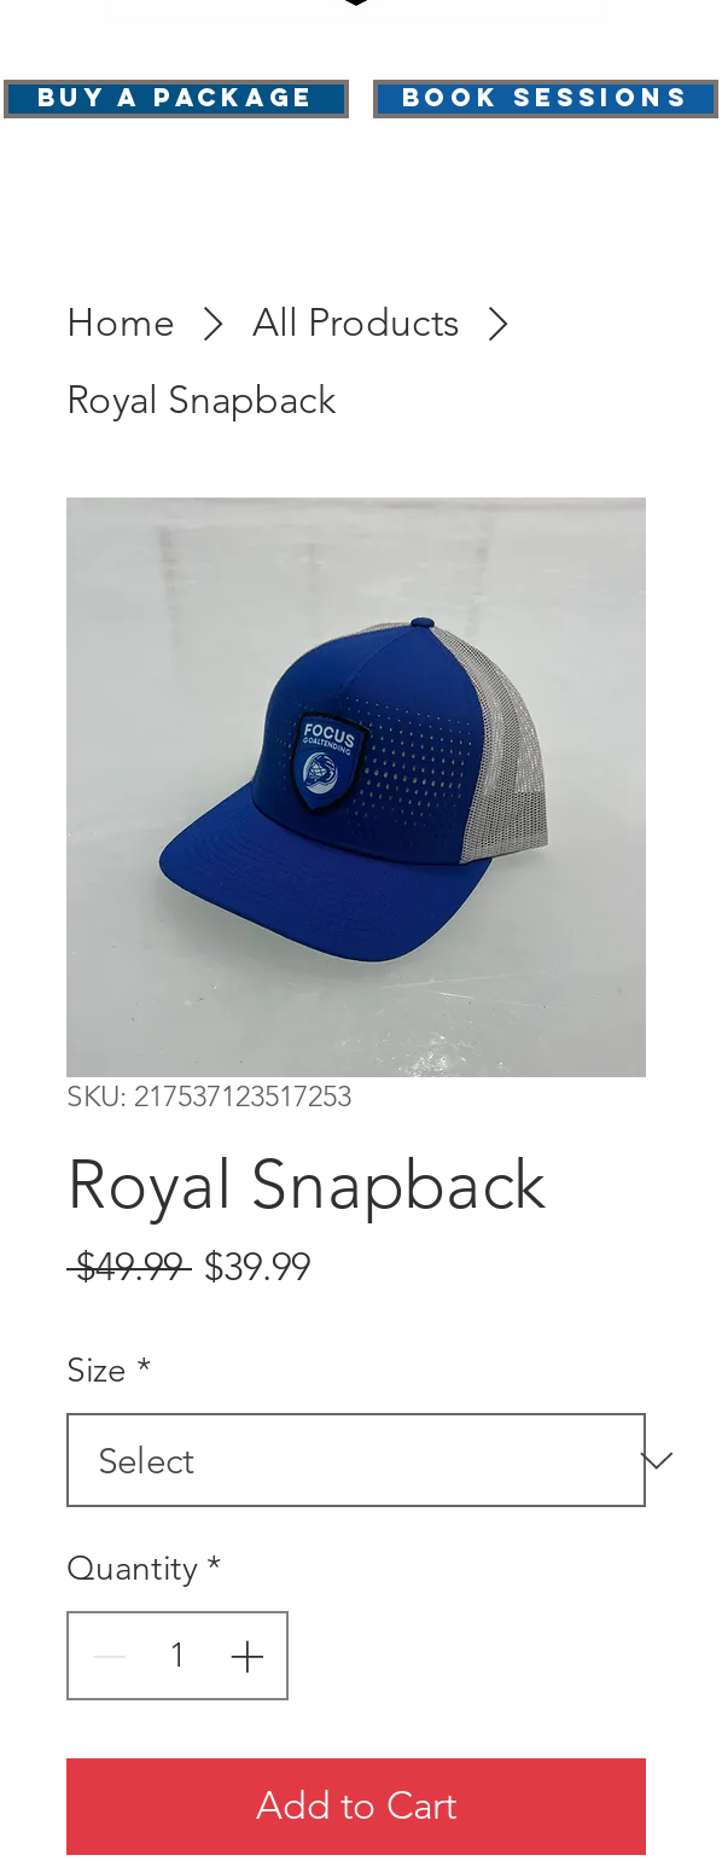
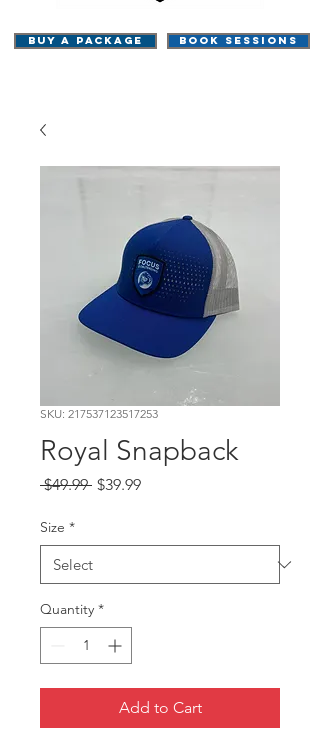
[66,299,460,423] Home | All Products | Royal Snapback -> none

